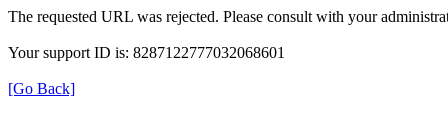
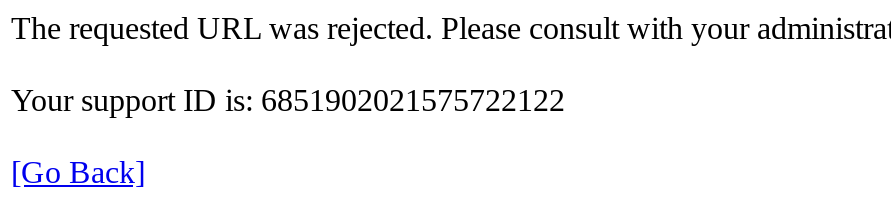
[8,44,285,61] Your support ID is: 8287122777032068601 -> [11,83,565,117] Your support ID is: 6851902021575722122

